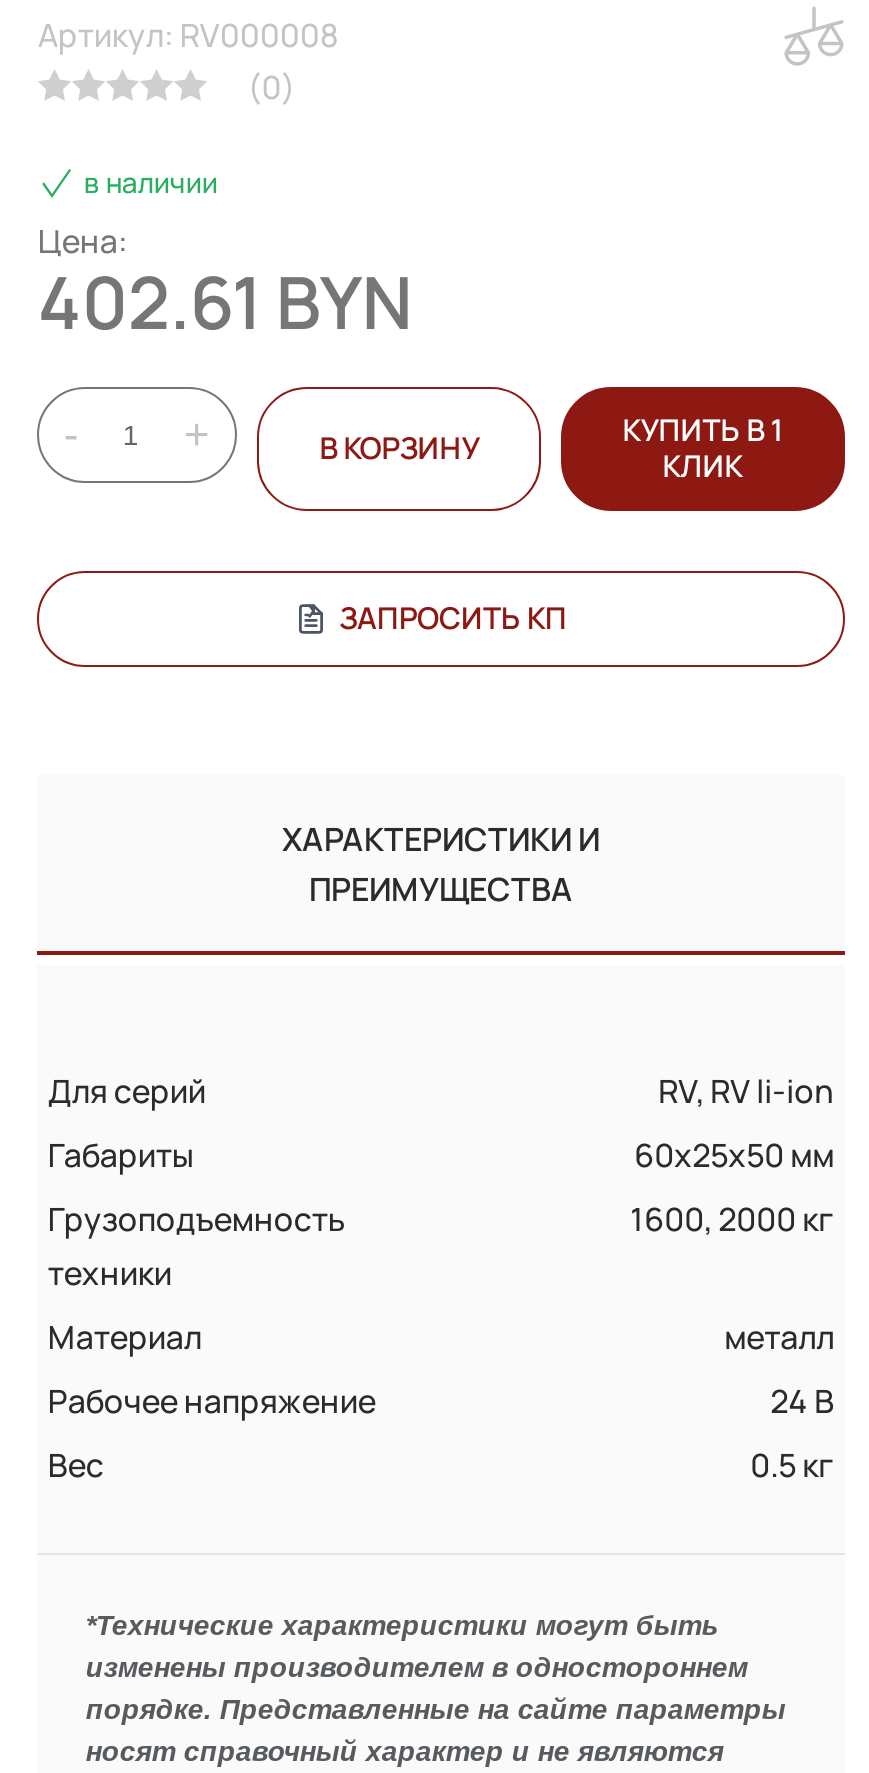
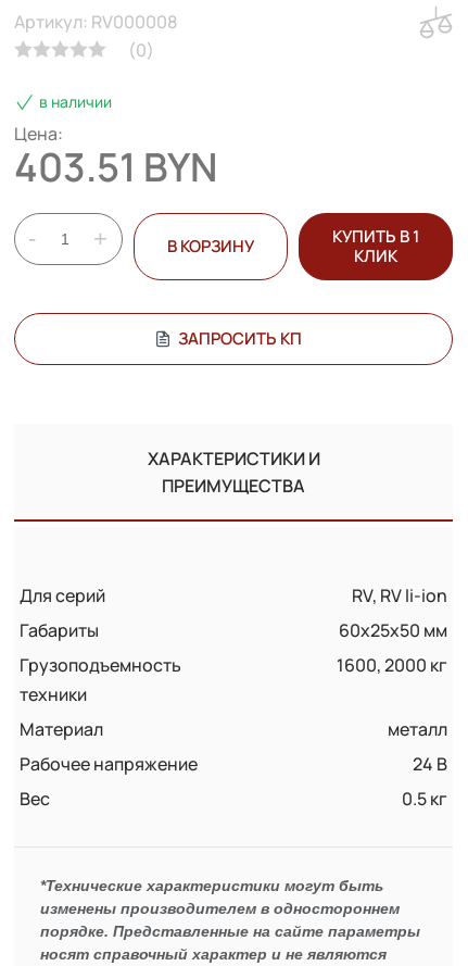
[38,252,412,350] 402.61 BYN -> [15,140,218,193] 403.51 BYN

